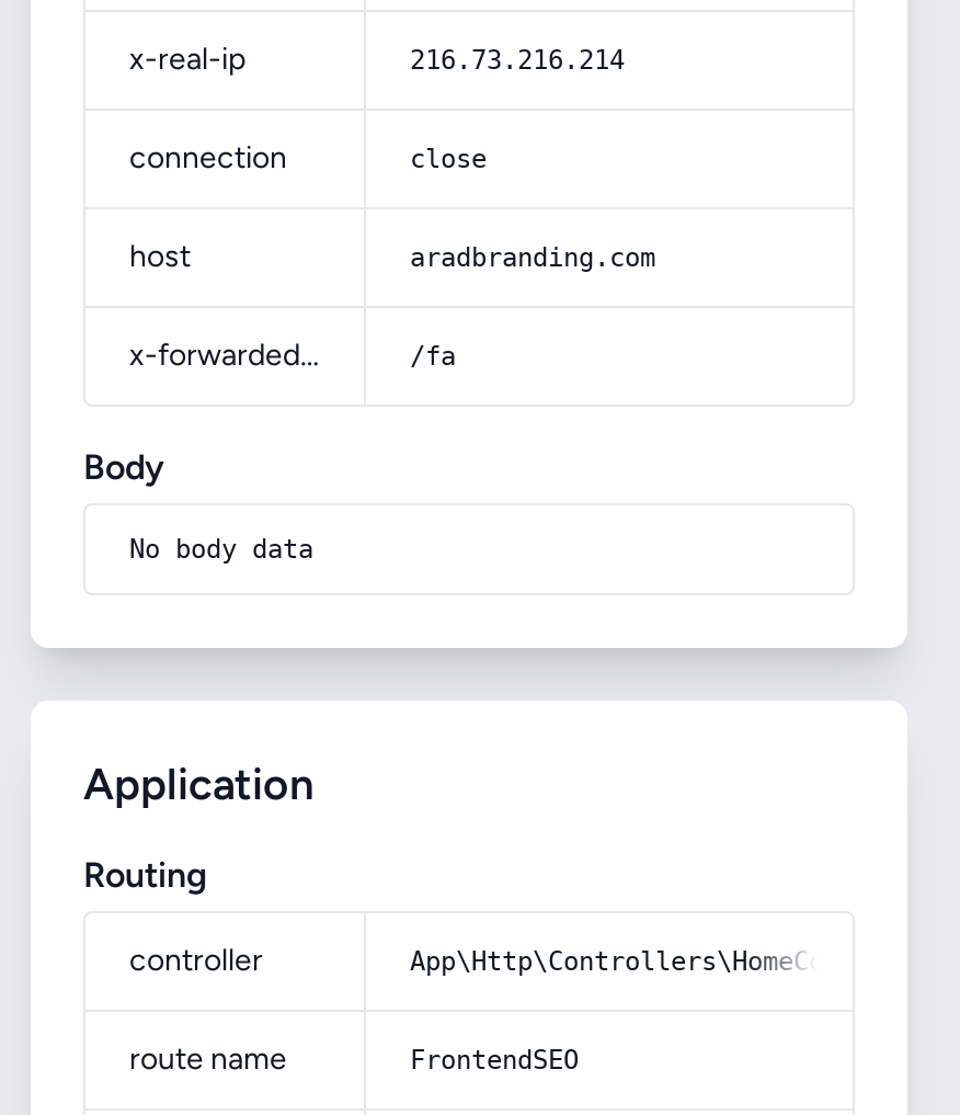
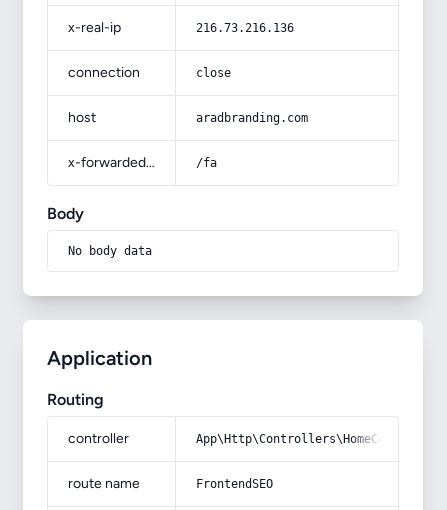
[410,45,625,76] 216.73.216.214 -> [196,21,294,35] 216.73.216.136

